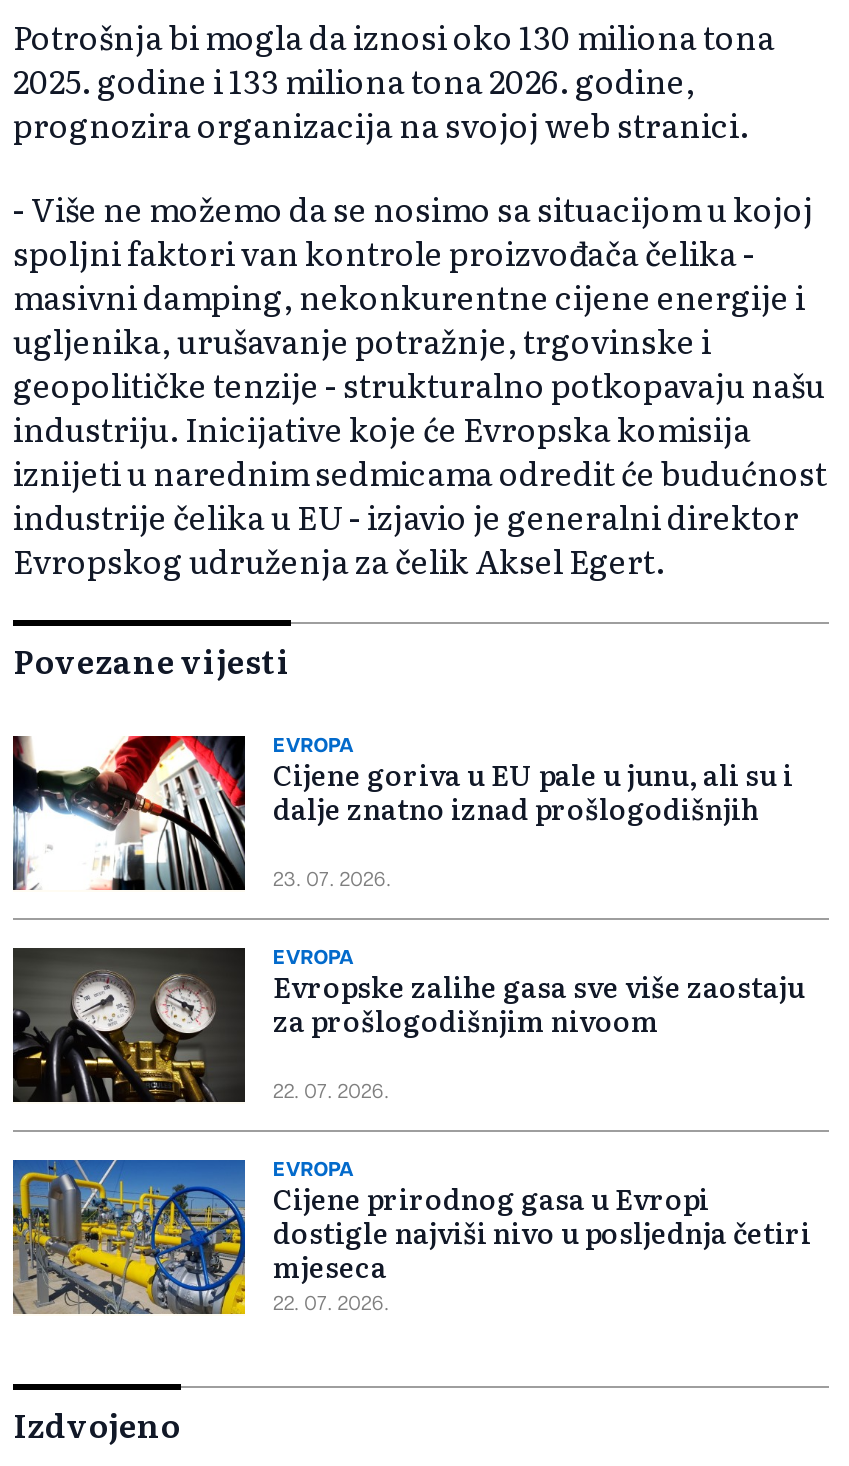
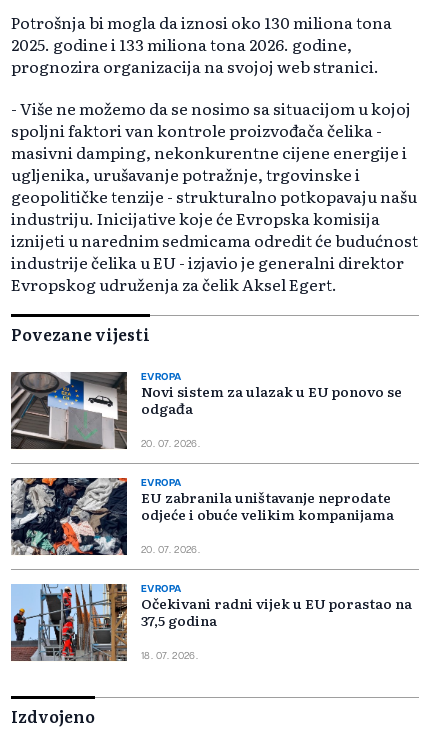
[11,734,793,892] [image] | Cijene goriva u EU pale u junu, ali su i | dalje znatno iznad prošlogodišnjih -> [10,371,402,450] [image] | Novi sistem za ulazak u EU ponovo se | odgađa
[273,871,391,891] 23. 07. 2026. -> [141,439,200,449] 20. 07. 2026.
[11,946,805,1104] [image] | Evropske zalihe gasa sve više zaostaju | za prošlogodišnjim nivoom -> [10,477,394,556] [image] | EU zabranila uništavanje neprodate | odjeće i obuće velikim kompanijama
[273,1083,389,1103] 22. 07. 2026. -> [141,545,200,555] 20. 07. 2026.
[11,1158,811,1316] [image] | Cijene prirodnog gasa u Evropi | dostigle najviši nivo u posljednja četiri | mjeseca | 22. 07. 2026. -> [10,583,412,662] [image] | Očekivani radni vijek u EU porastao na | 37,5 godina | 18. 07. 2026.

